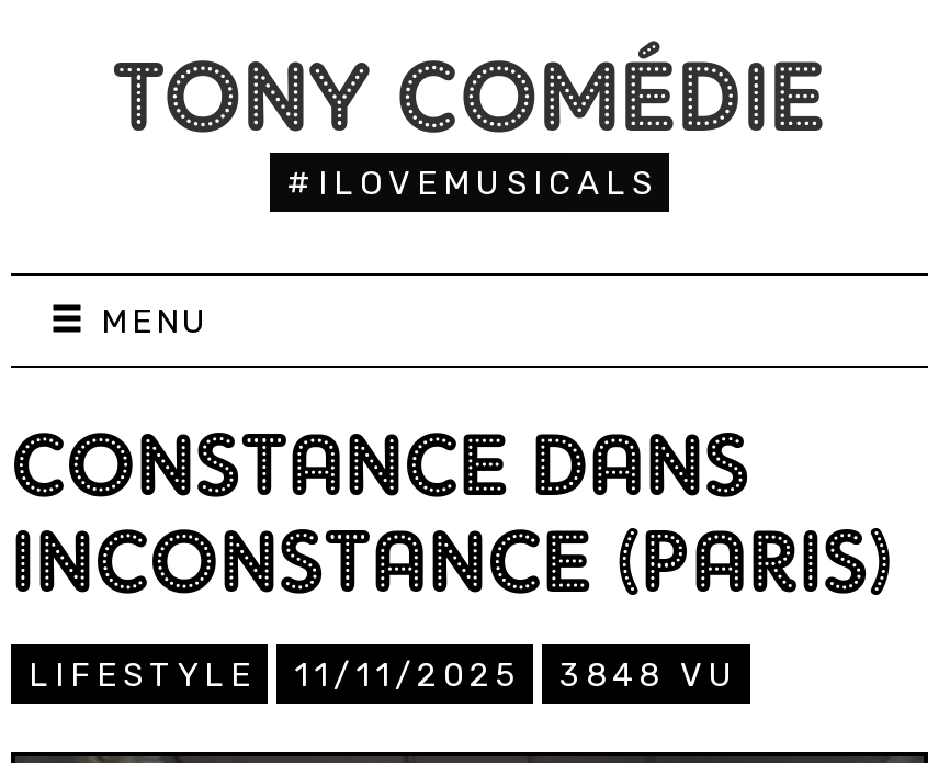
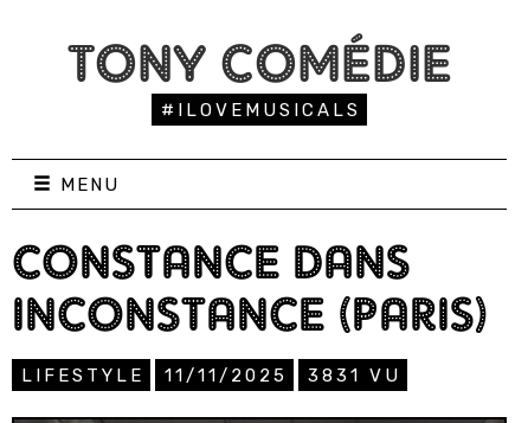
[29,655,739,695] LIFESTYLE 11/11/2025 3848 VU -> [21,365,401,386] LIFESTYLE 11/11/2025 3831 VU

